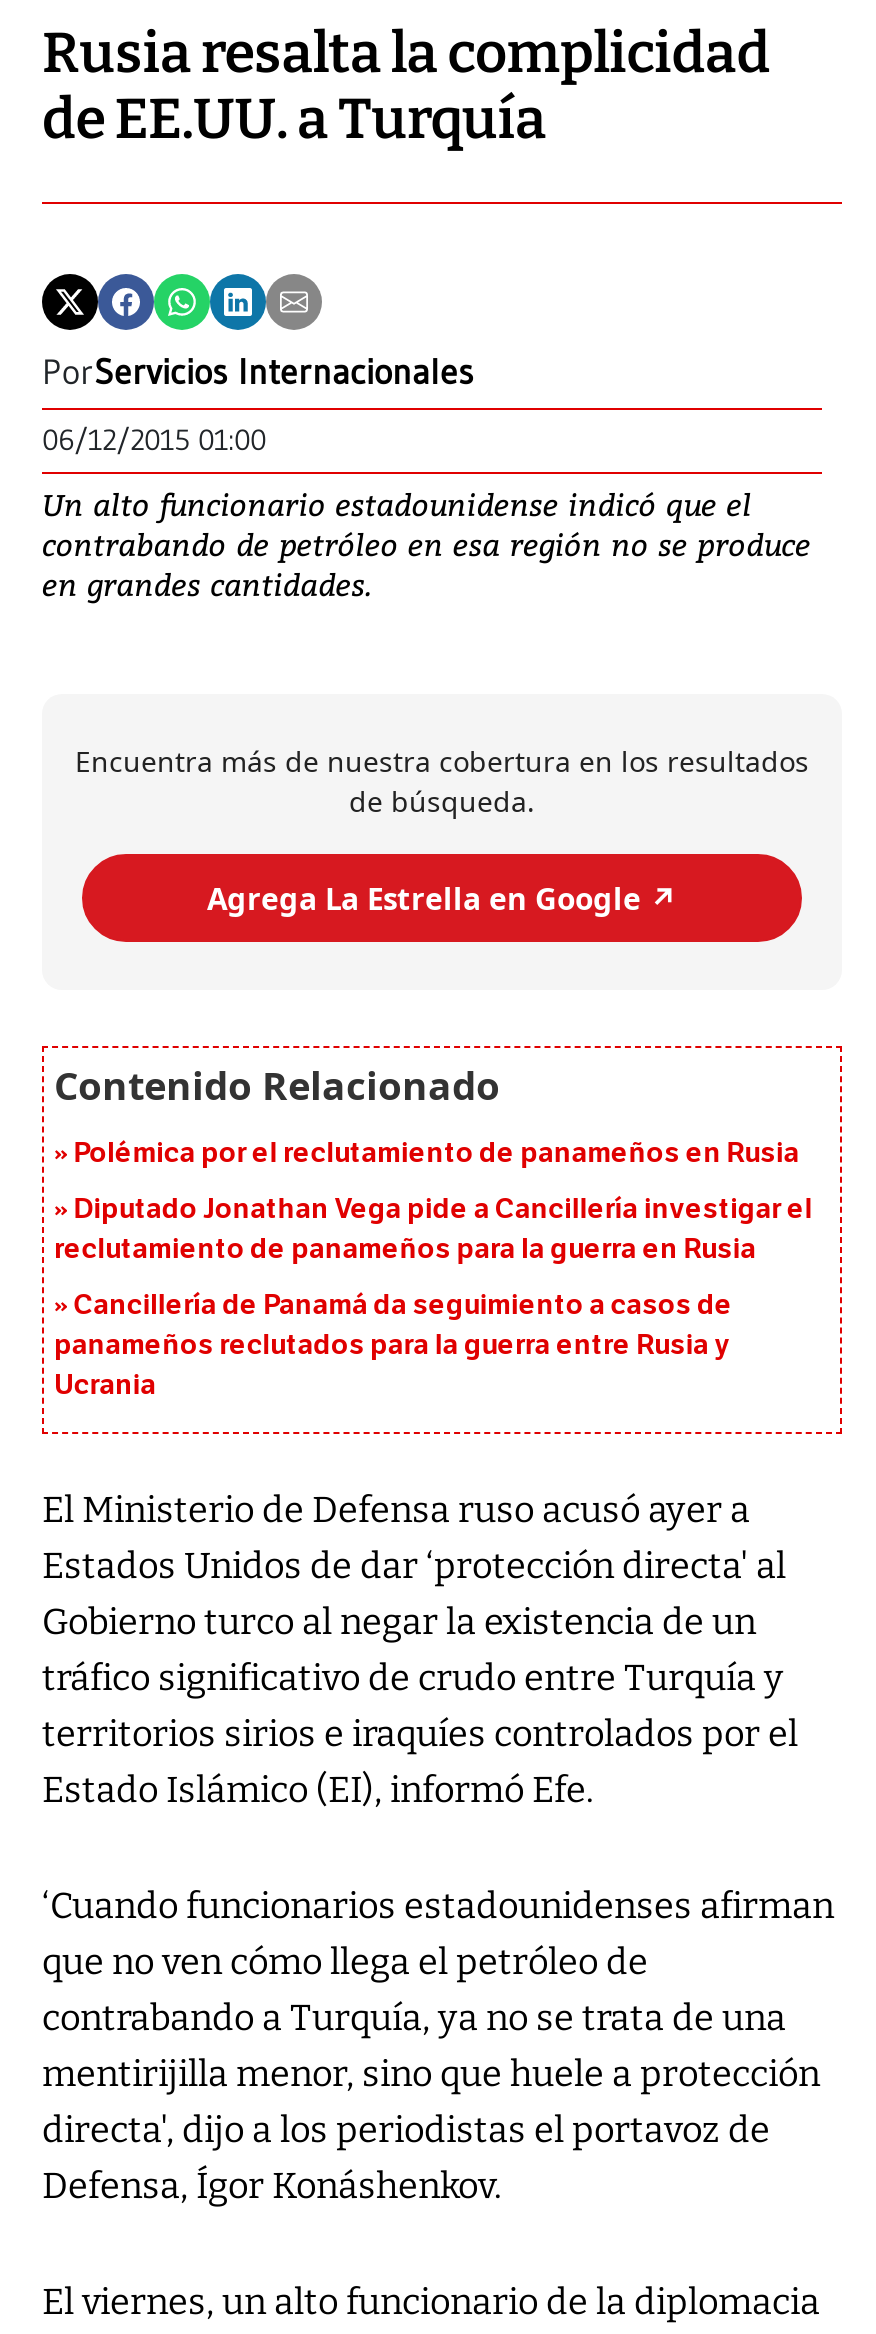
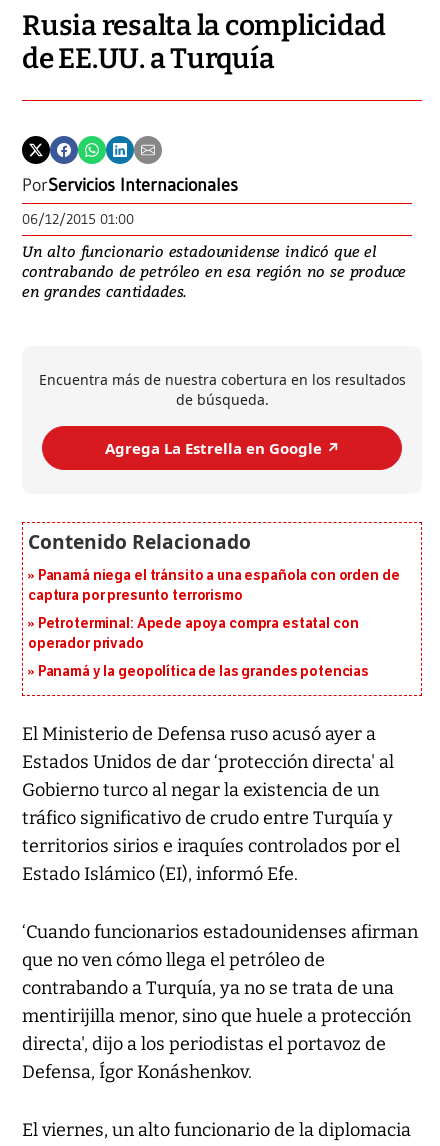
[74,1137,799,1171] Polémica por el reclutamiento de panameños en Rusia -> [28,567,399,604] Panamá niega el tránsito a una española con orden de | captura por presunto terrorismo
[54,1193,812,1267] Diputado Jonathan Vega pide a Cancillería investigar el | reclutamiento de panameños para la guerra en Rusia -> [28,615,358,652] Petroterminal: Apede apoya compra estatal con | operador privado
[54,1289,732,1403] Cancillería de Panamá da seguimiento a casos de | panameños reclutados para la guerra entre Rusia y | Ucrania -> [38,663,369,680] Panamá y la geopolítica de las grandes potencias

